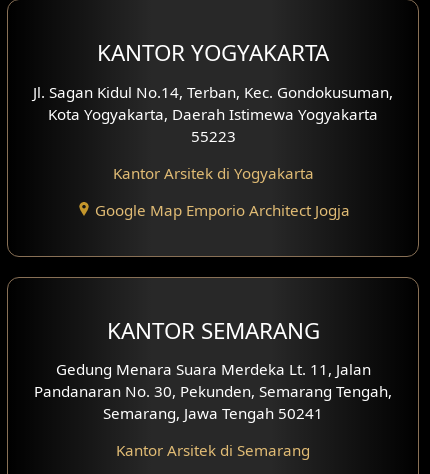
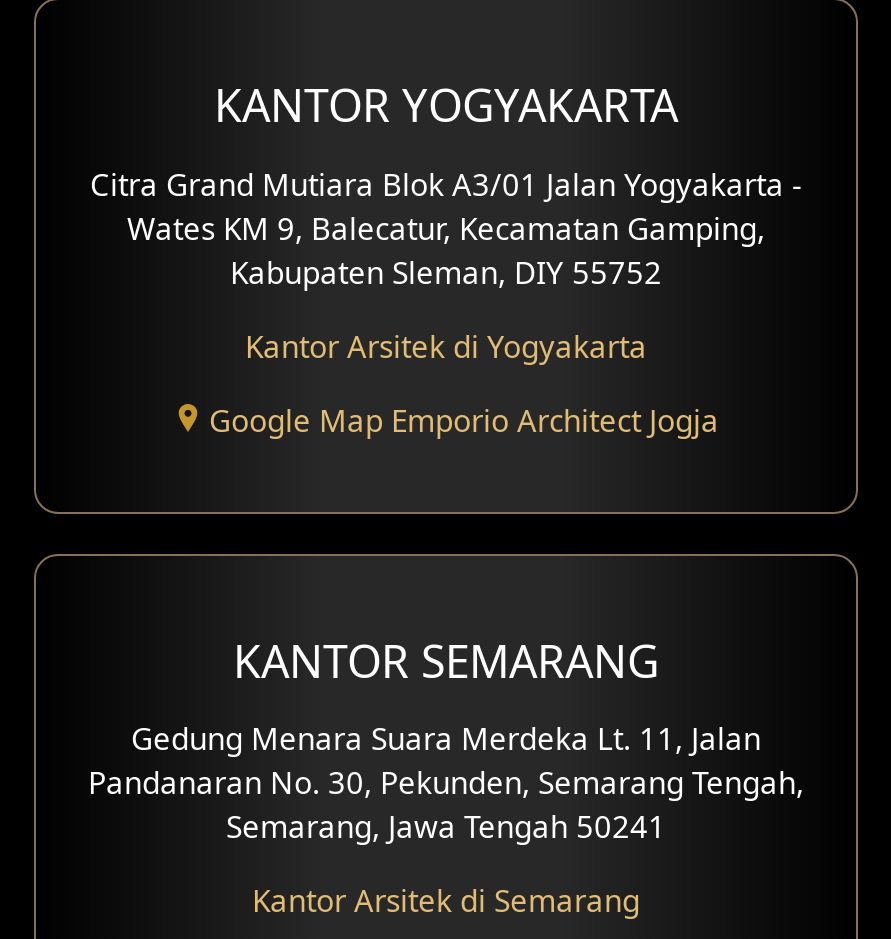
[33,81,393,145] Jl. Sagan Kidul No.14, Terban, Kec. Gondokusuman, | Kota Yogyakarta, Daerah Istimewa Yogyakarta | 55223 -> [90,163,802,291] Citra Grand Mutiara Blok A3/01 Jalan Yogyakarta - | Wates KM 9, Balecatur, Kecamatan Gamping, | Kabupaten Sleman, DIY 55752

